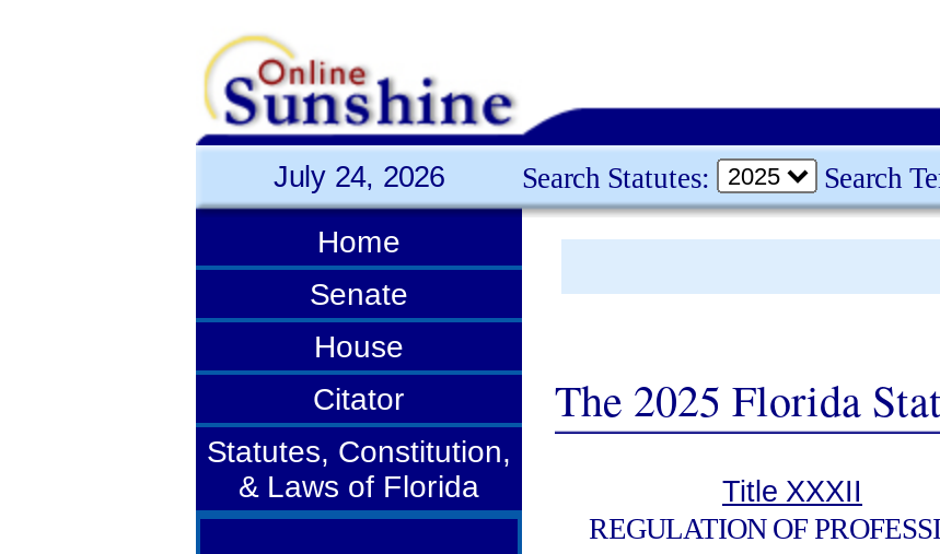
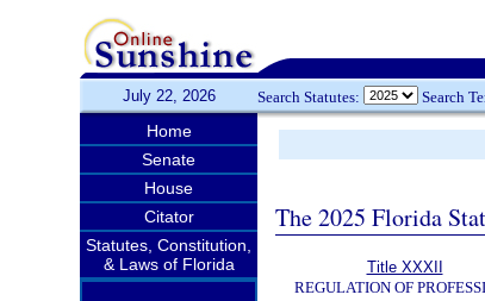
[274,161,444,193] July 24, 2026 -> [122,87,215,105] July 22, 2026

